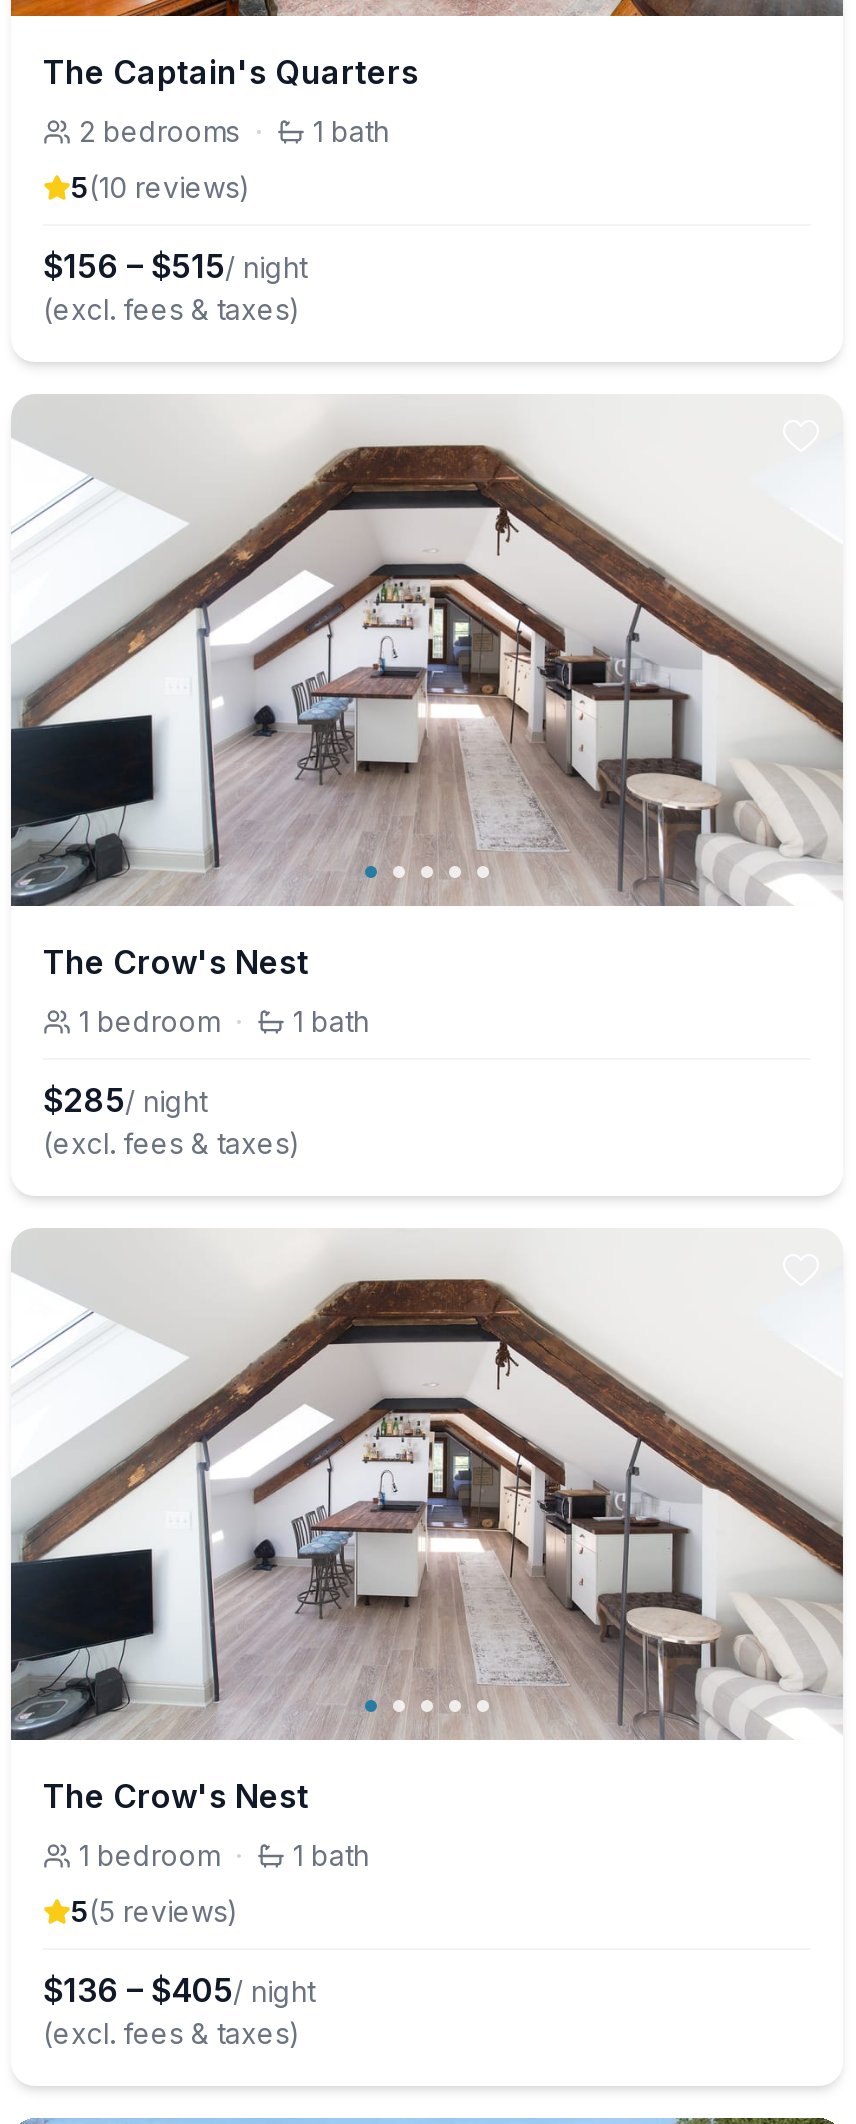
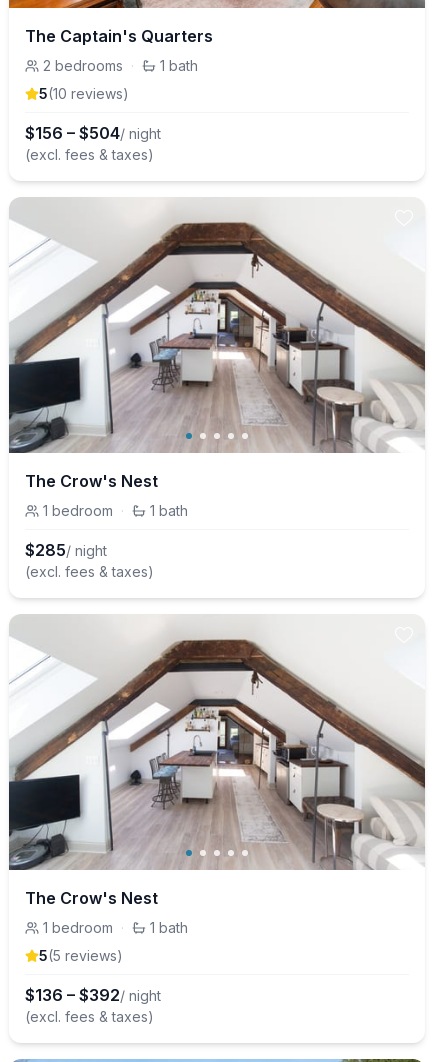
[43,246,307,286] $156 – $515 / night -> [25,123,161,143] $156 – $504 / night
[43,1970,315,2010] $136 – $405 / night -> [25,985,161,1005] $136 – $392 / night

